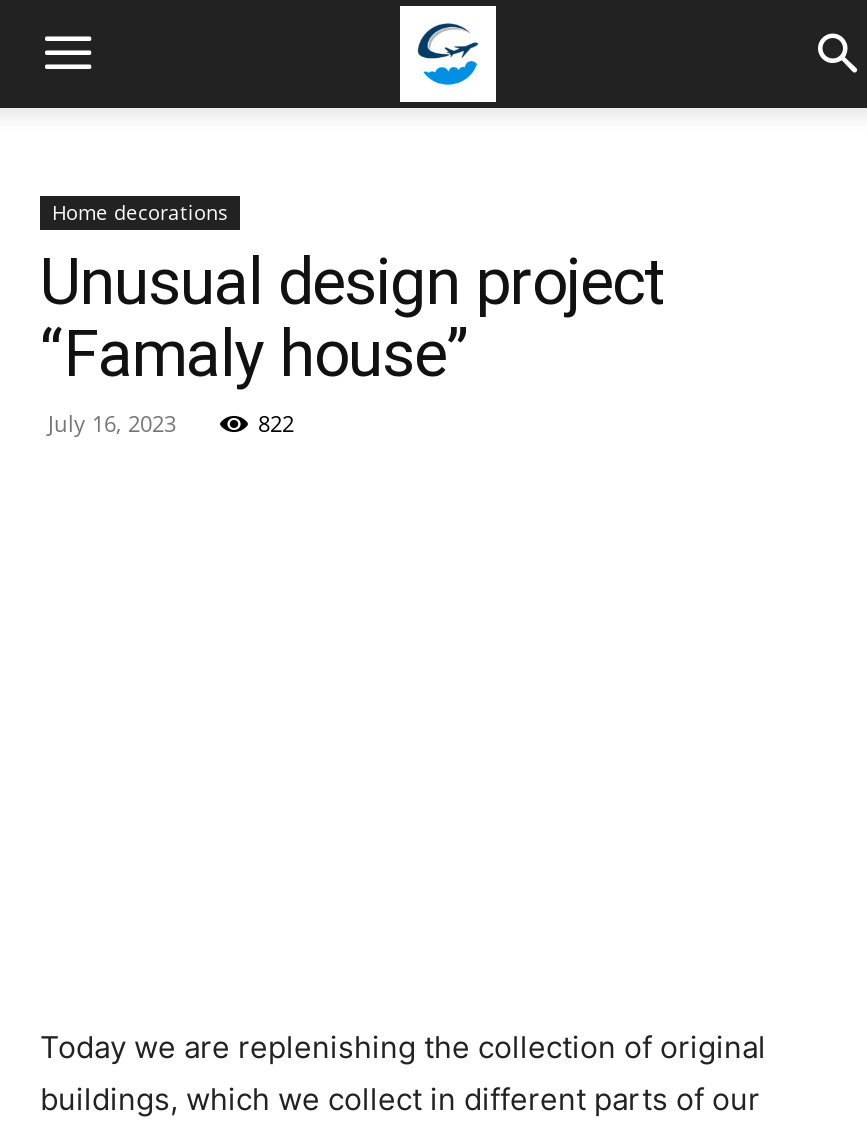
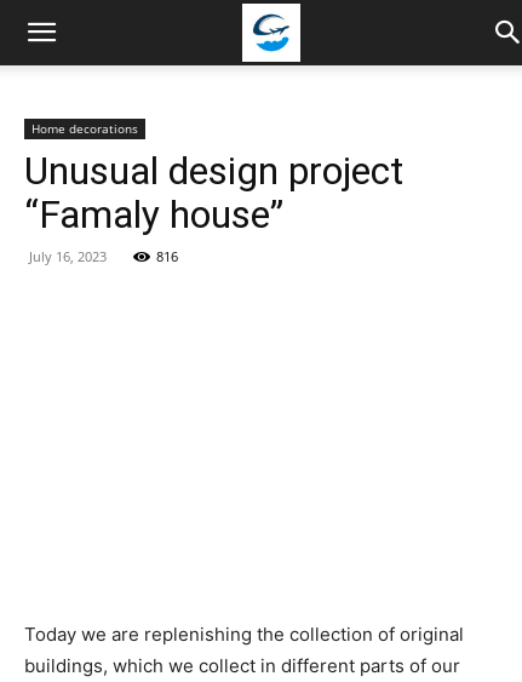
[258,408,294,438] 822 -> [156,247,178,265] 816

